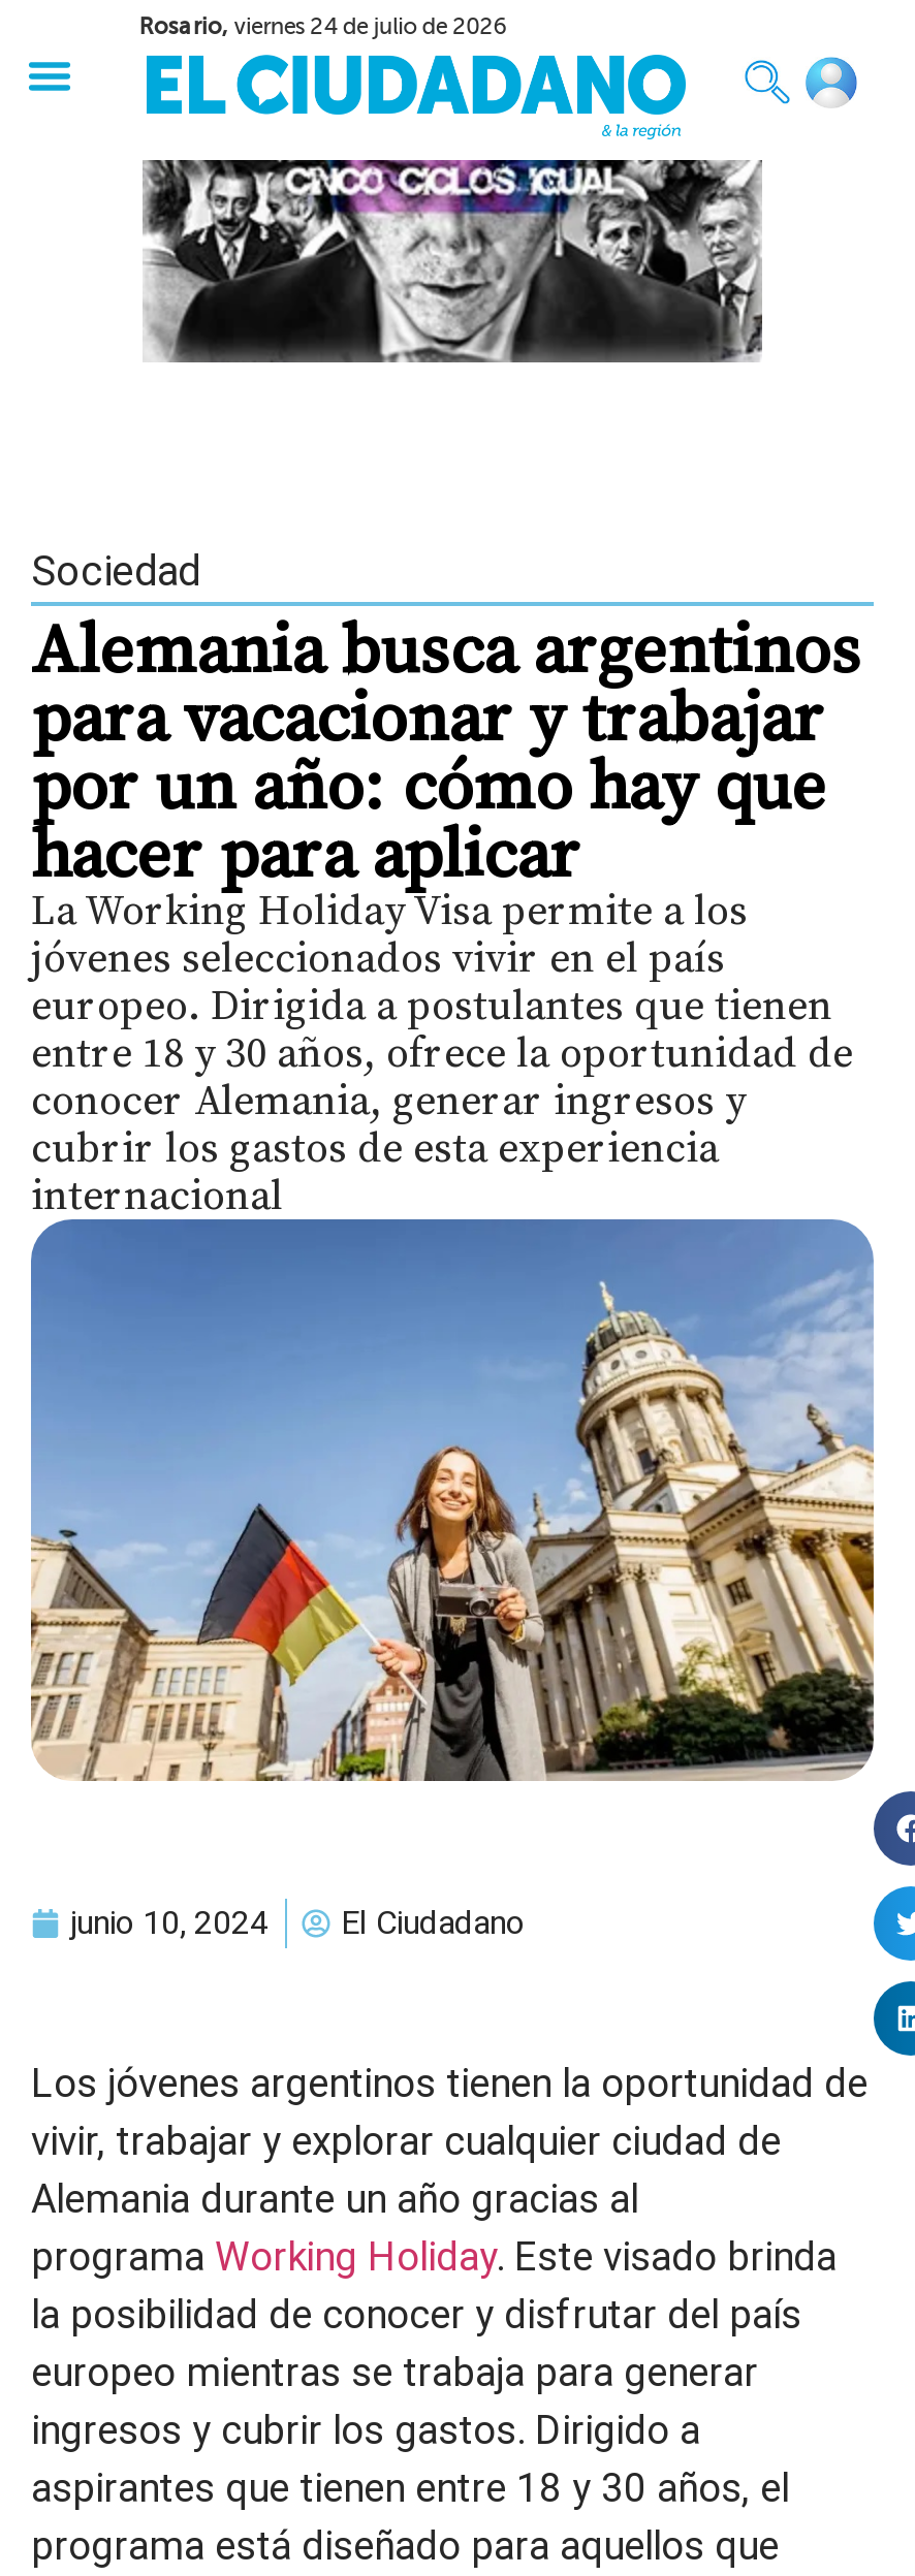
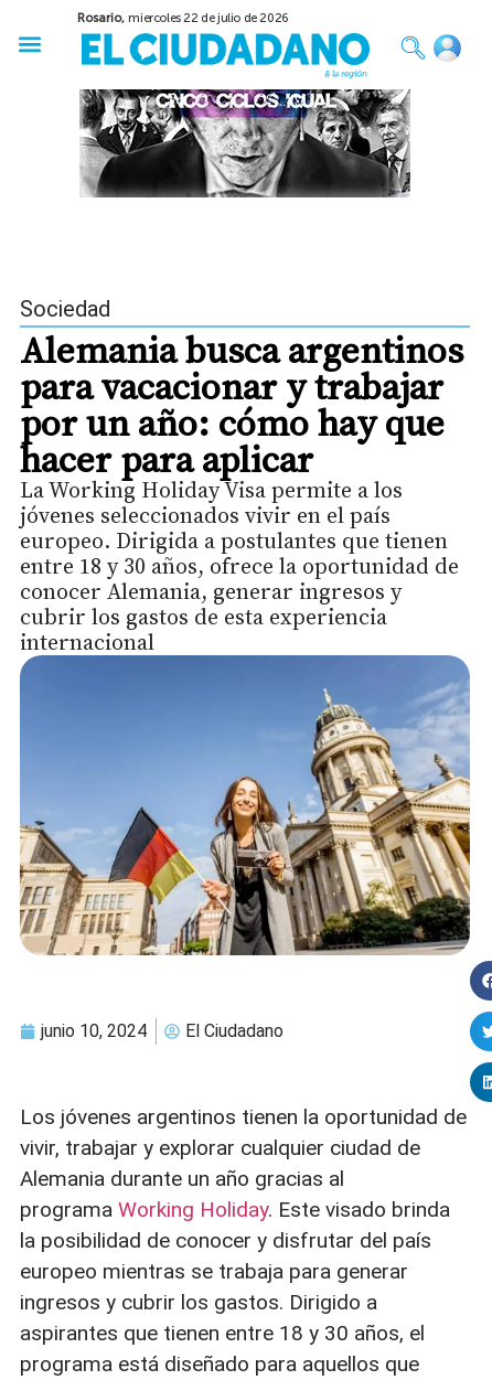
[139,13,507,40] Rosario, viernes 24 de julio de 2026 -> [78,11,289,25] Rosario, miercoles 22 de julio de 2026

